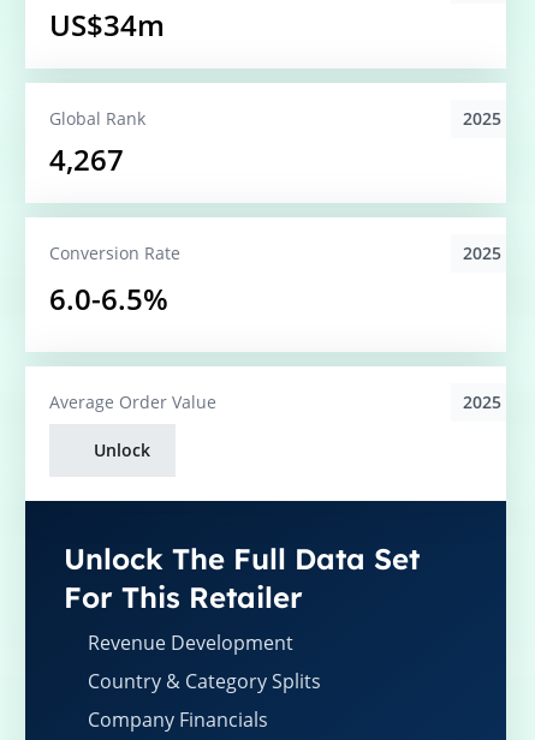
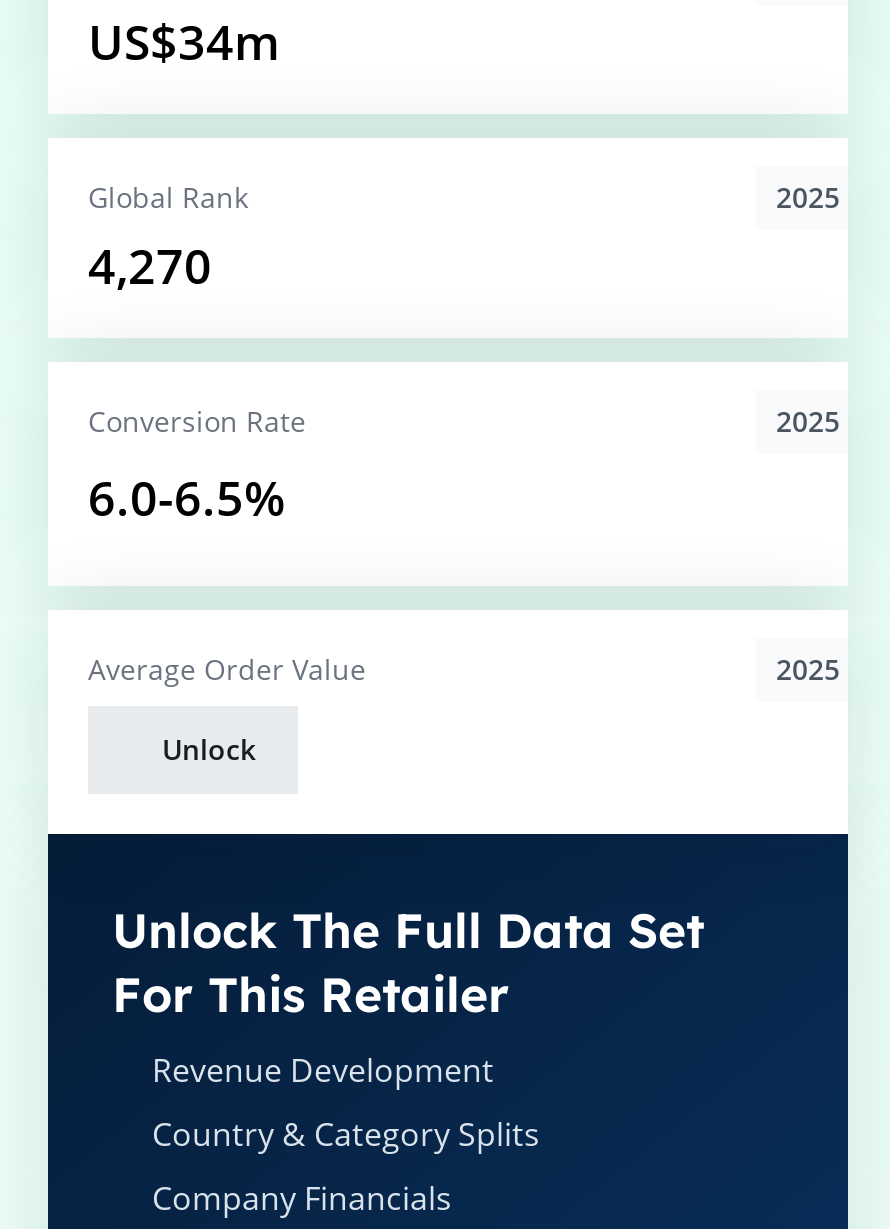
[49,139,124,179] 4,267 -> [88,232,212,298] 4,270

